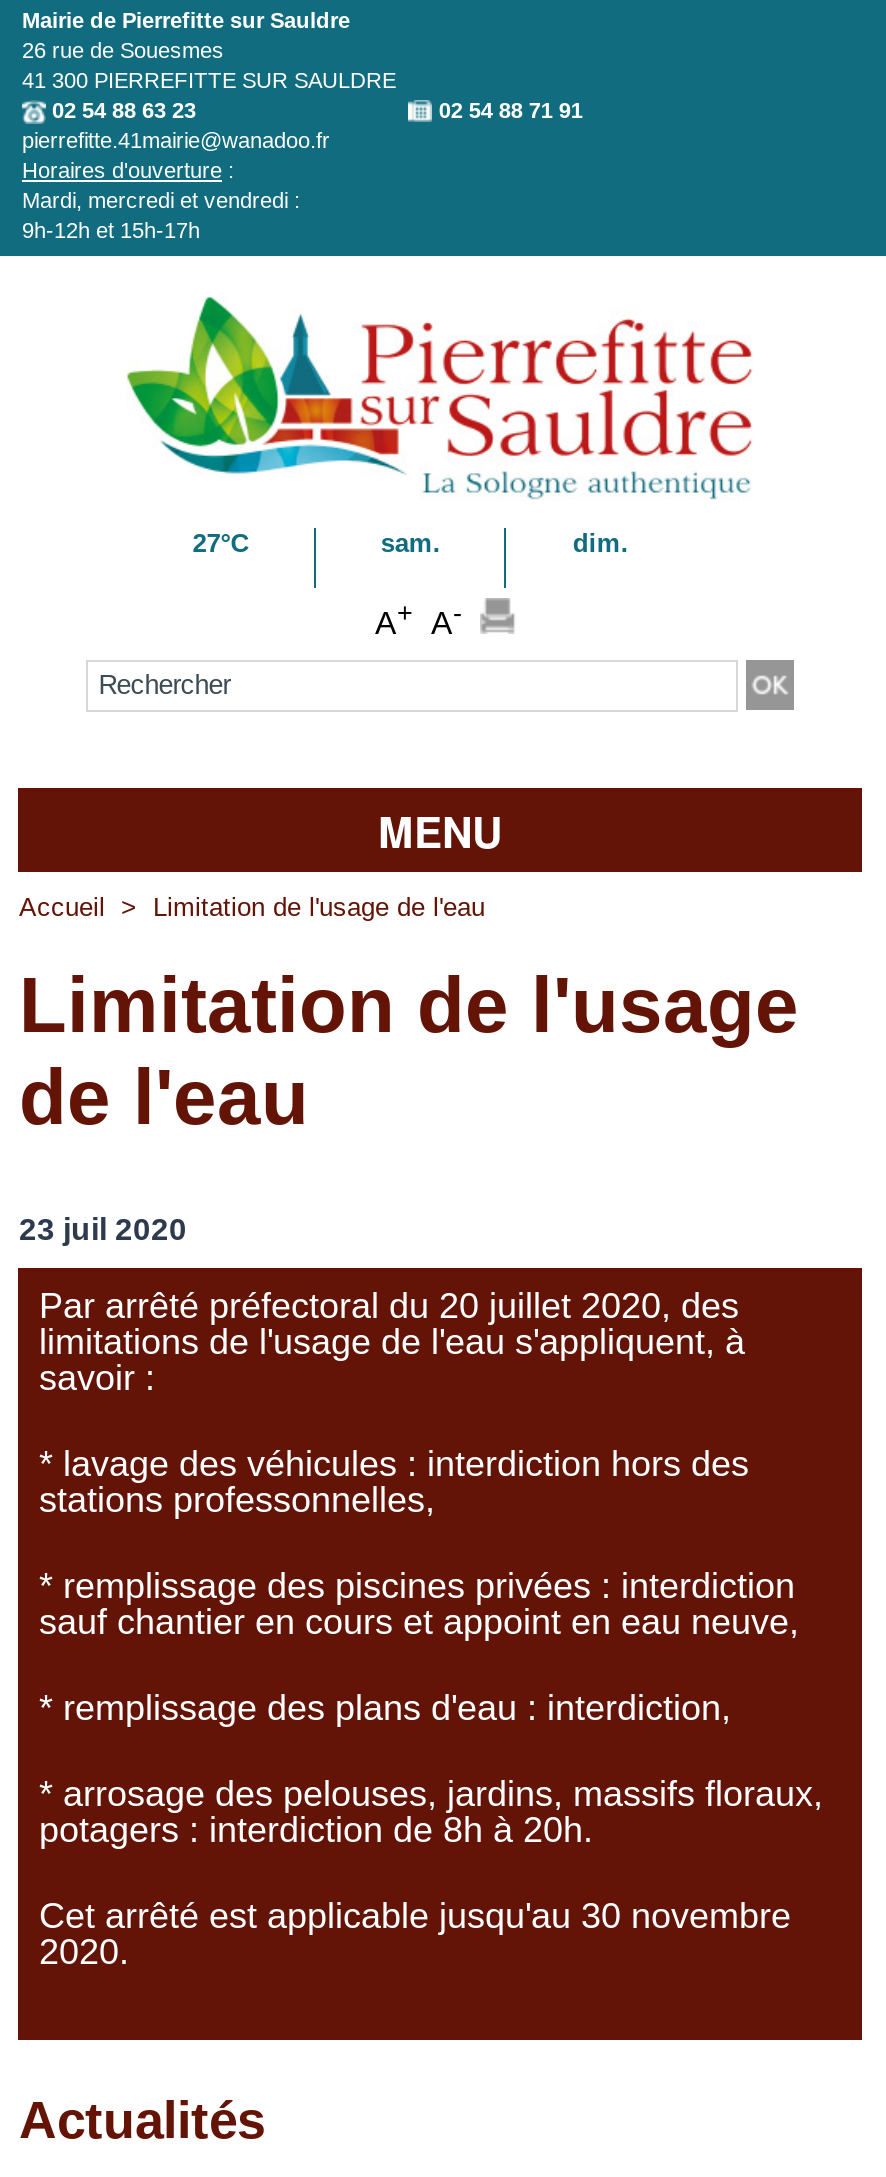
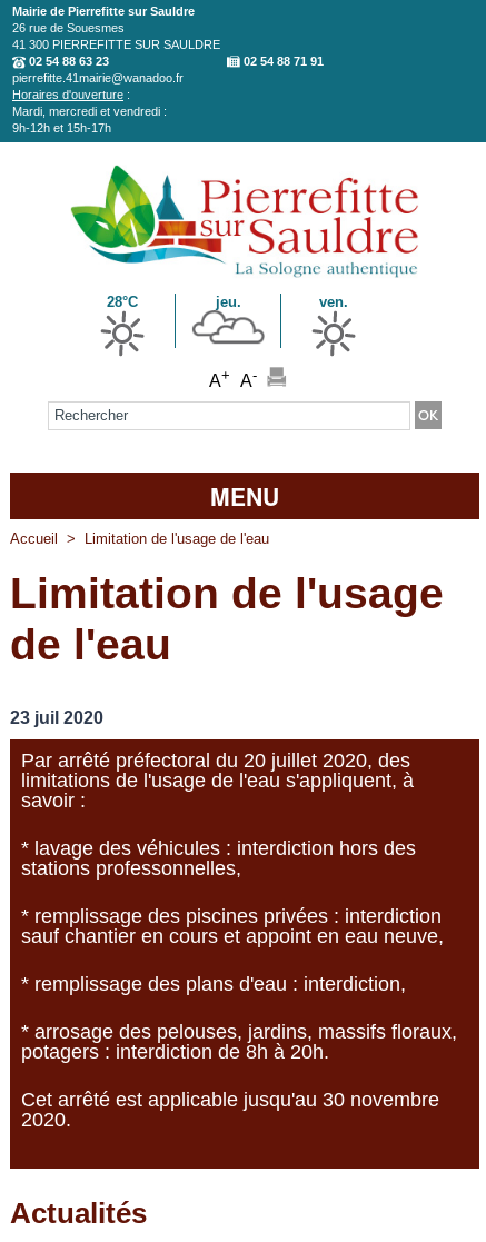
[192,527,629,557] 27°C | sam. | dim. -> [107,293,349,310] 28°C | jeu. | ven.

